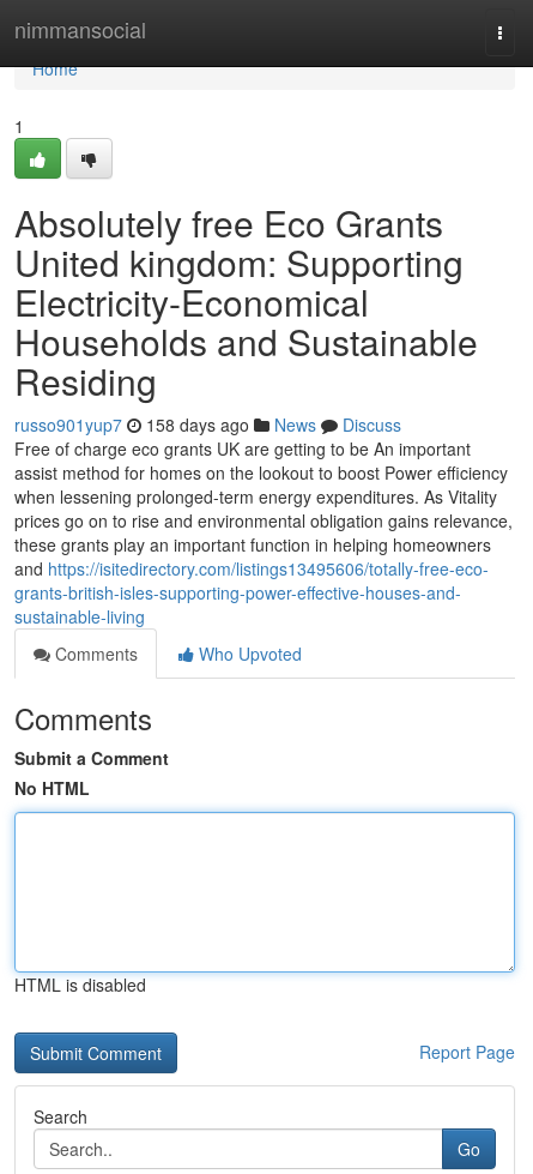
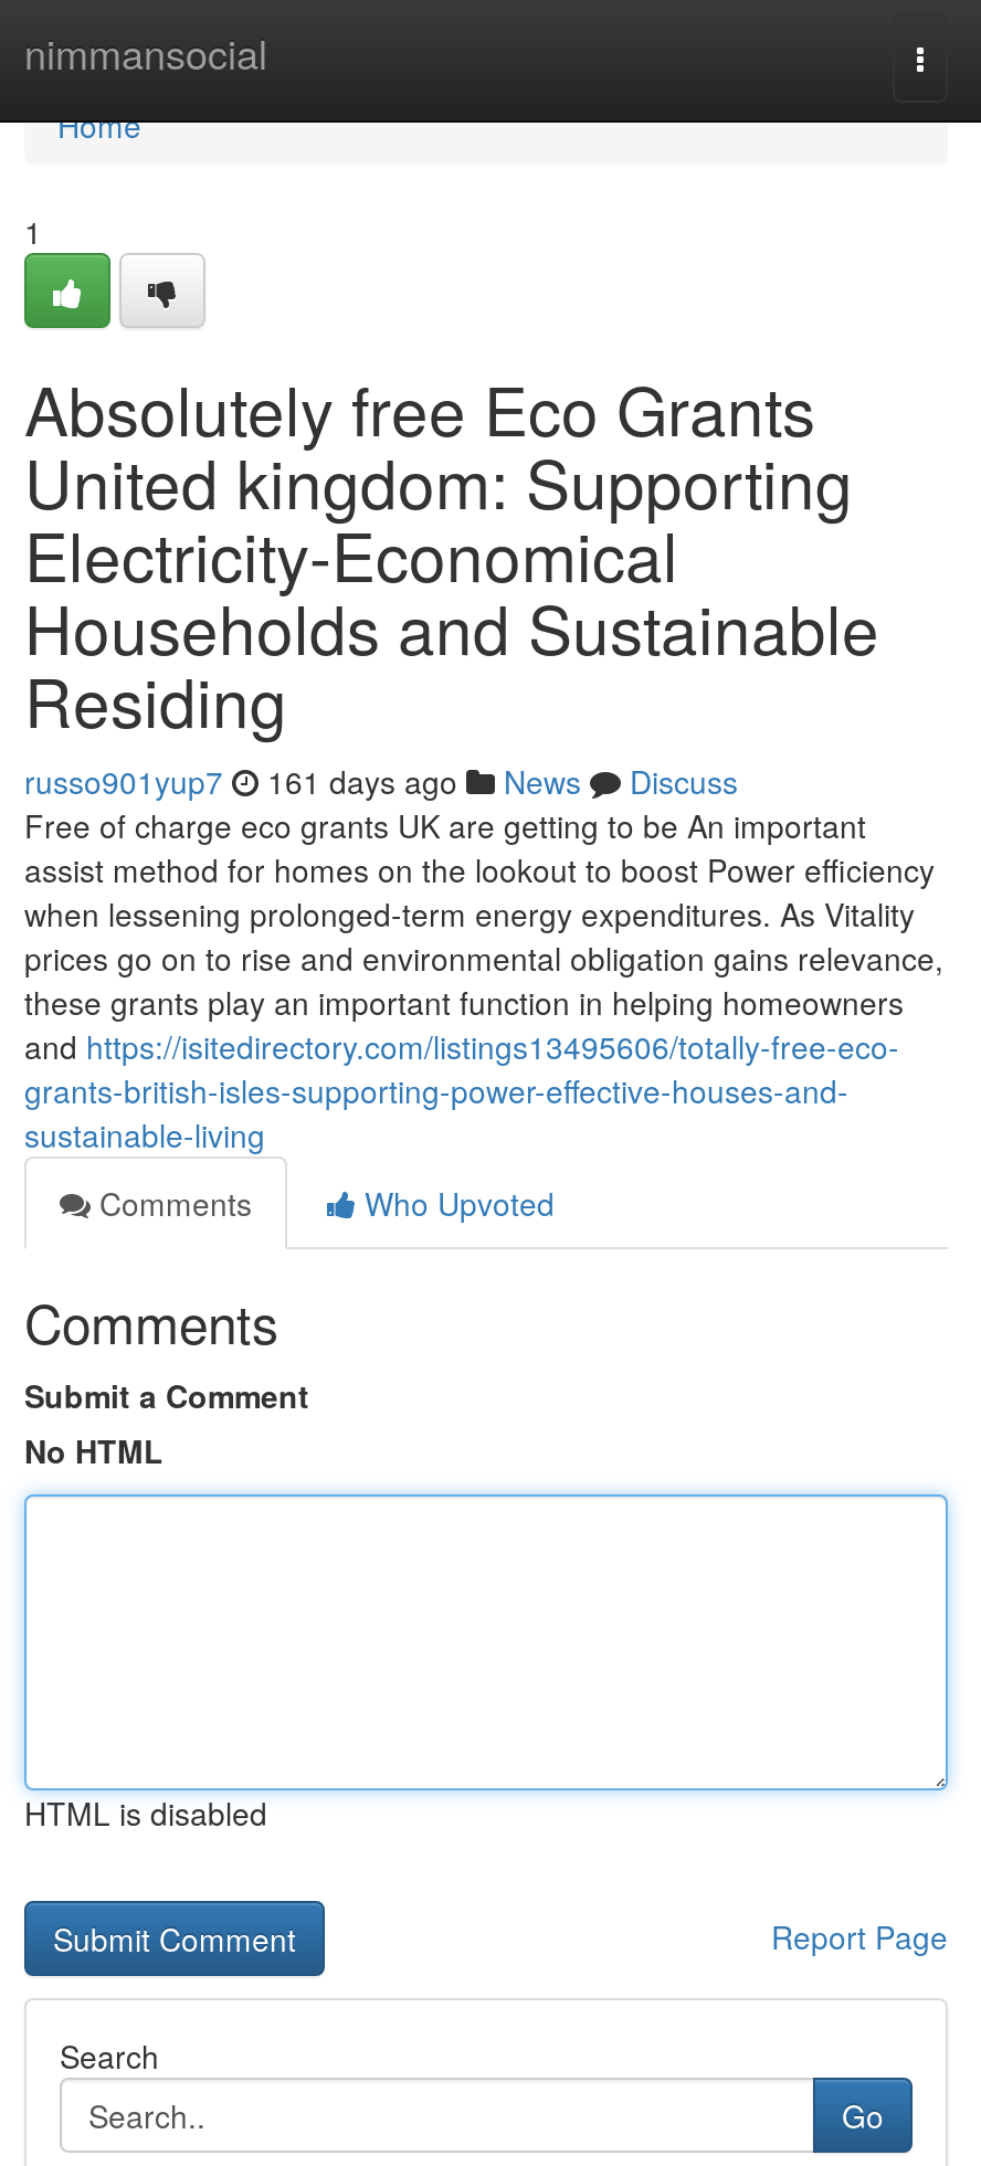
[14,413,401,437] russo901yup7 158 days ago News Discuss -> [24,759,738,803] russo901yup7 161 days ago News Discuss

